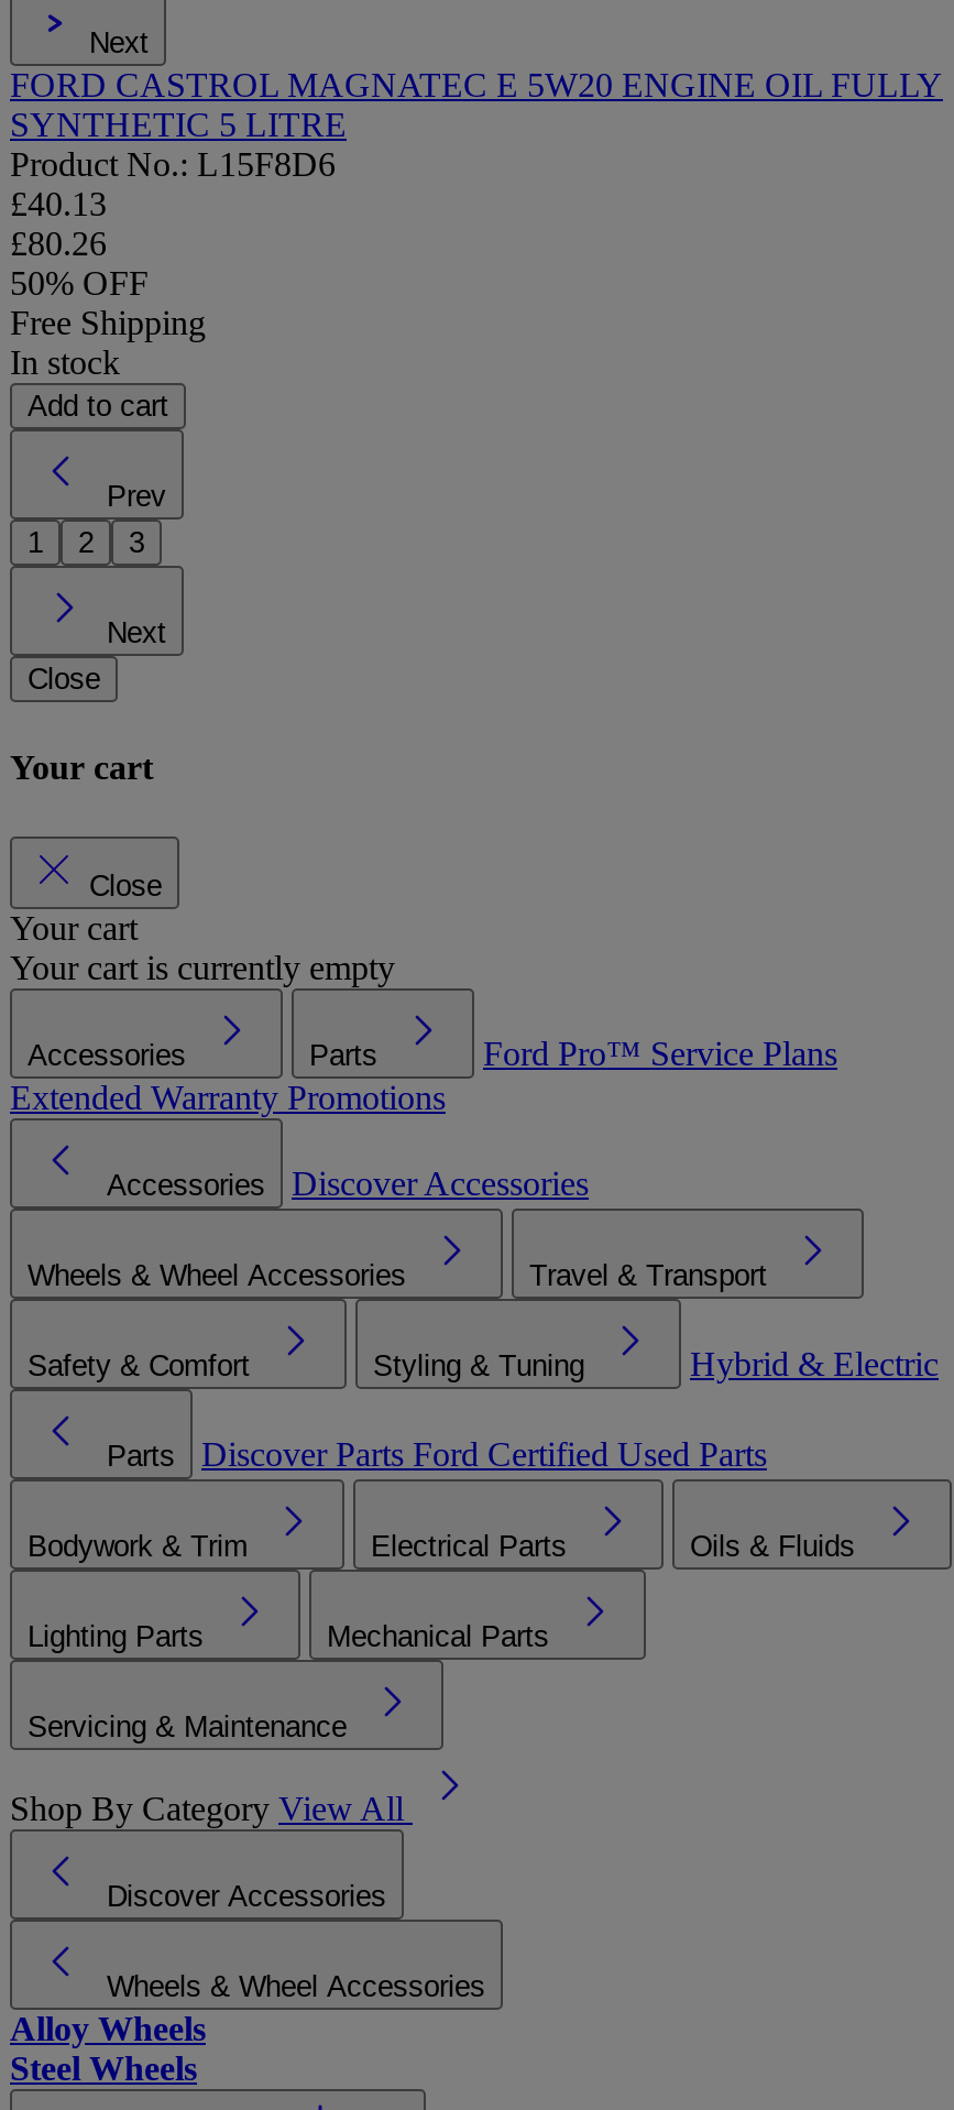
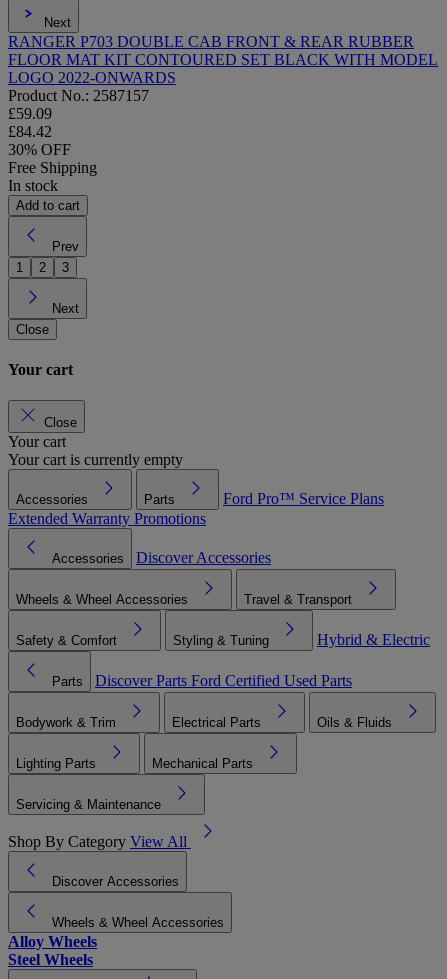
[10,66,943,302] FORD CASTROL MAGNATEC E 5W20 ENGINE OIL FULLY | SYNTHETIC 5 LITRE | Product No.: L15F8D6 | £40.13 | £80.26 | 50% OFF -> [8,33,438,158] RANGER P703 DOUBLE CAB FRONT & REAR RUBBER | FLOOR MAT KIT CONTOURED SET BLACK WITH MODEL | LOGO 2022-ONWARDS | Product No.: 2587157 | £59.09 | £84.42 | 30% OFF

